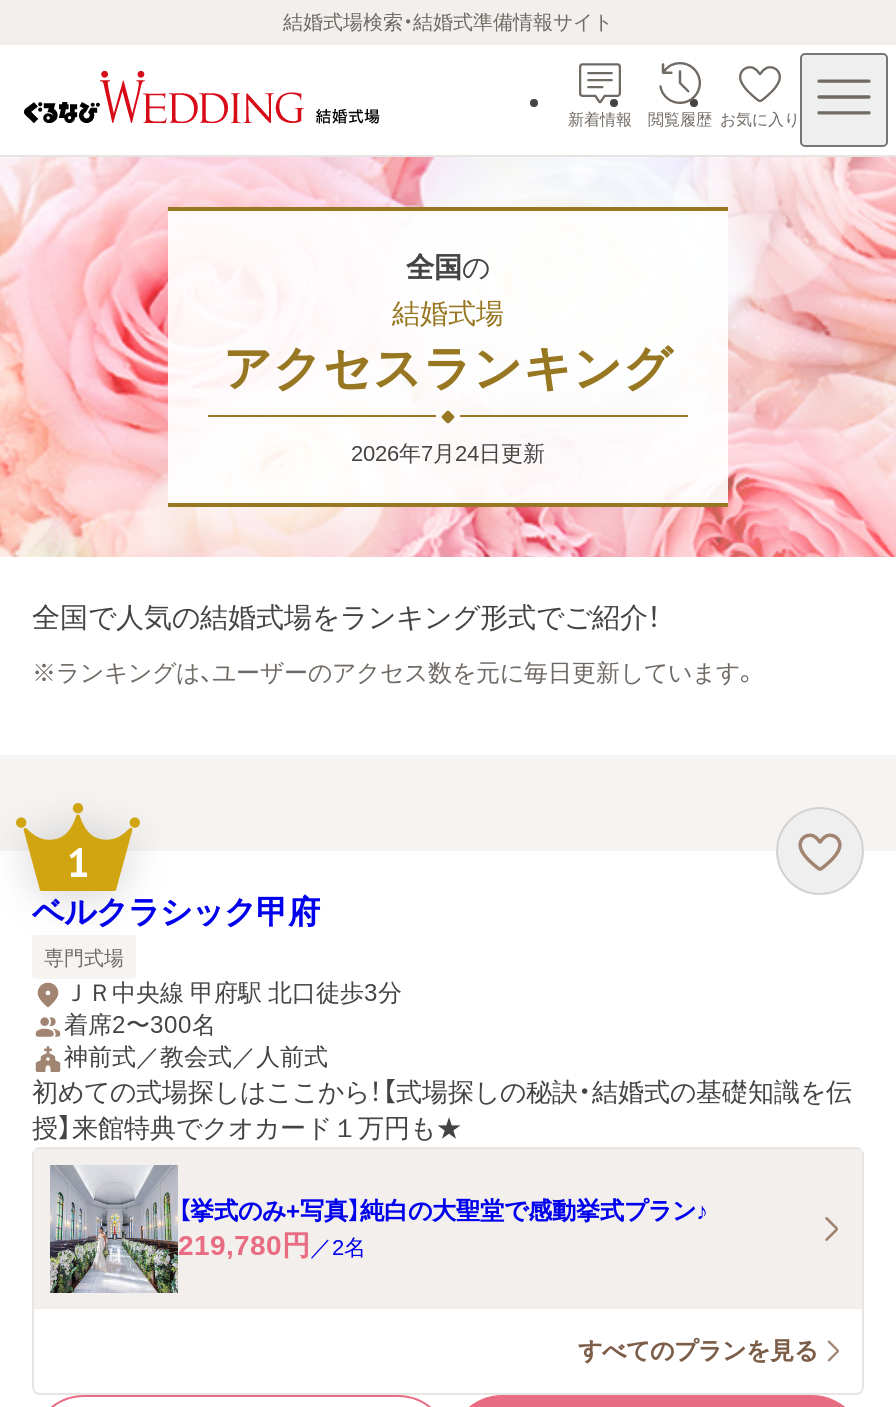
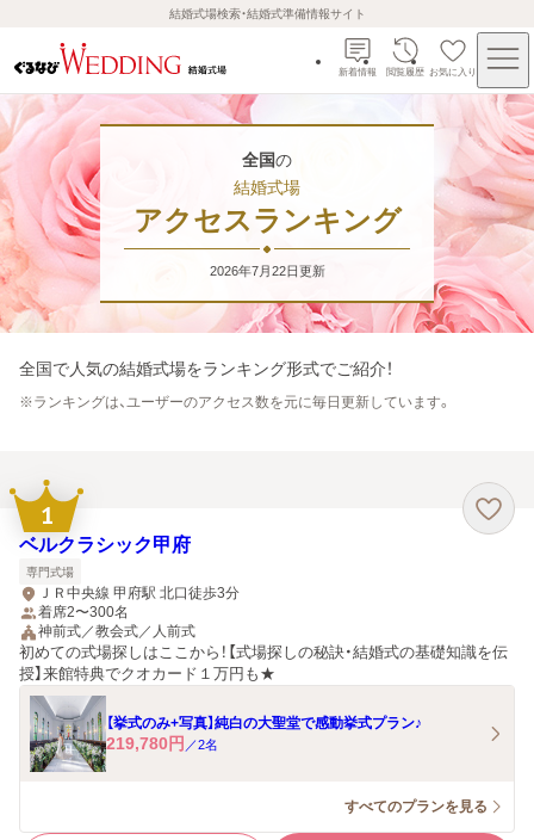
[351,440,545,464] 2026年7月24日更新 -> [209,263,325,277] 2026年7月22日更新

